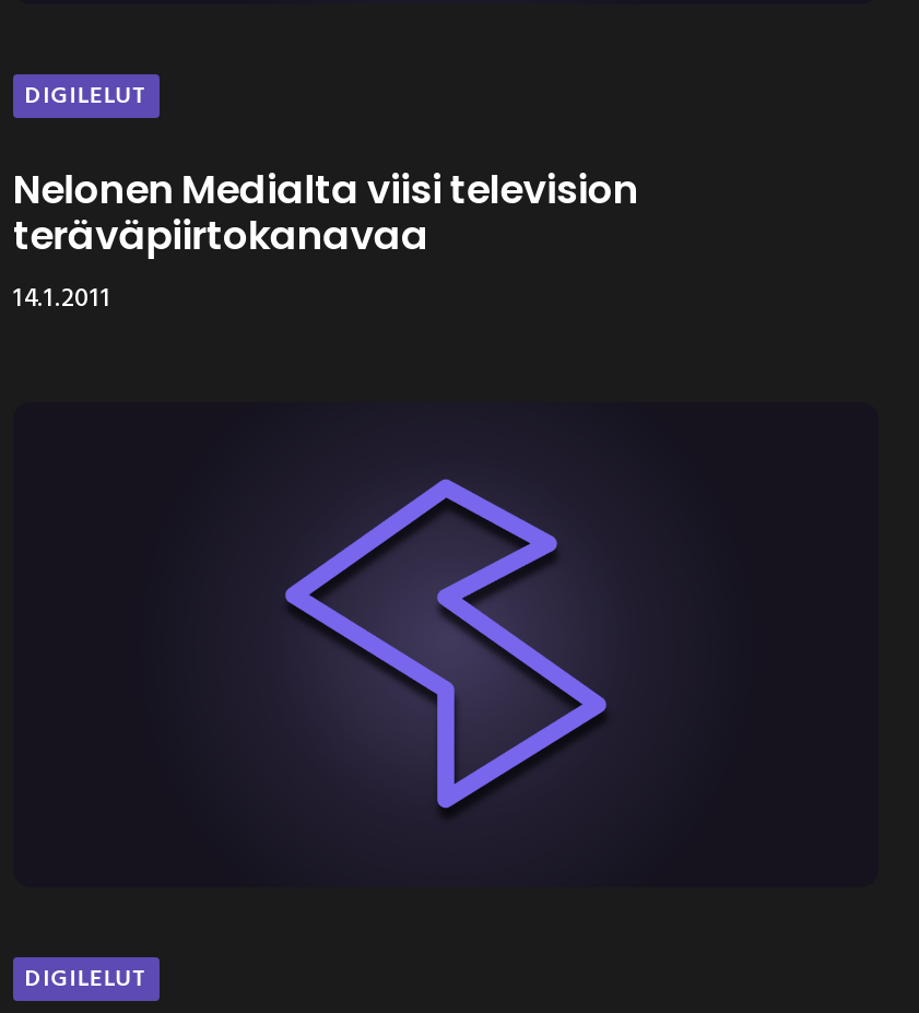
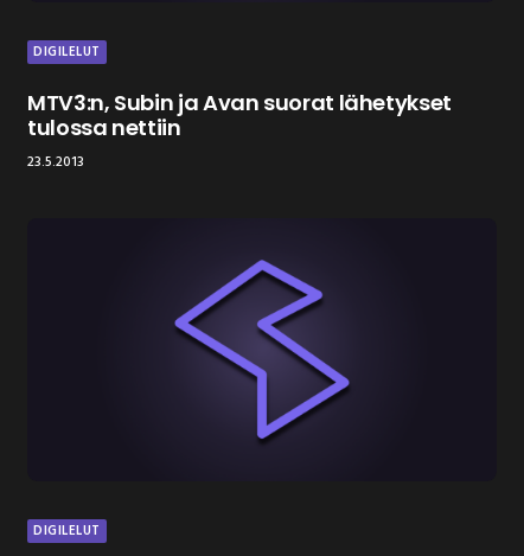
[13,161,638,320] Nelonen Medialta viisi television | teräväpiirtokanavaa | 14.1.2011 -> [27,87,452,174] MTV3:n, Subin ja Avan suorat lähetykset | tulossa nettiin | 23.5.2013

